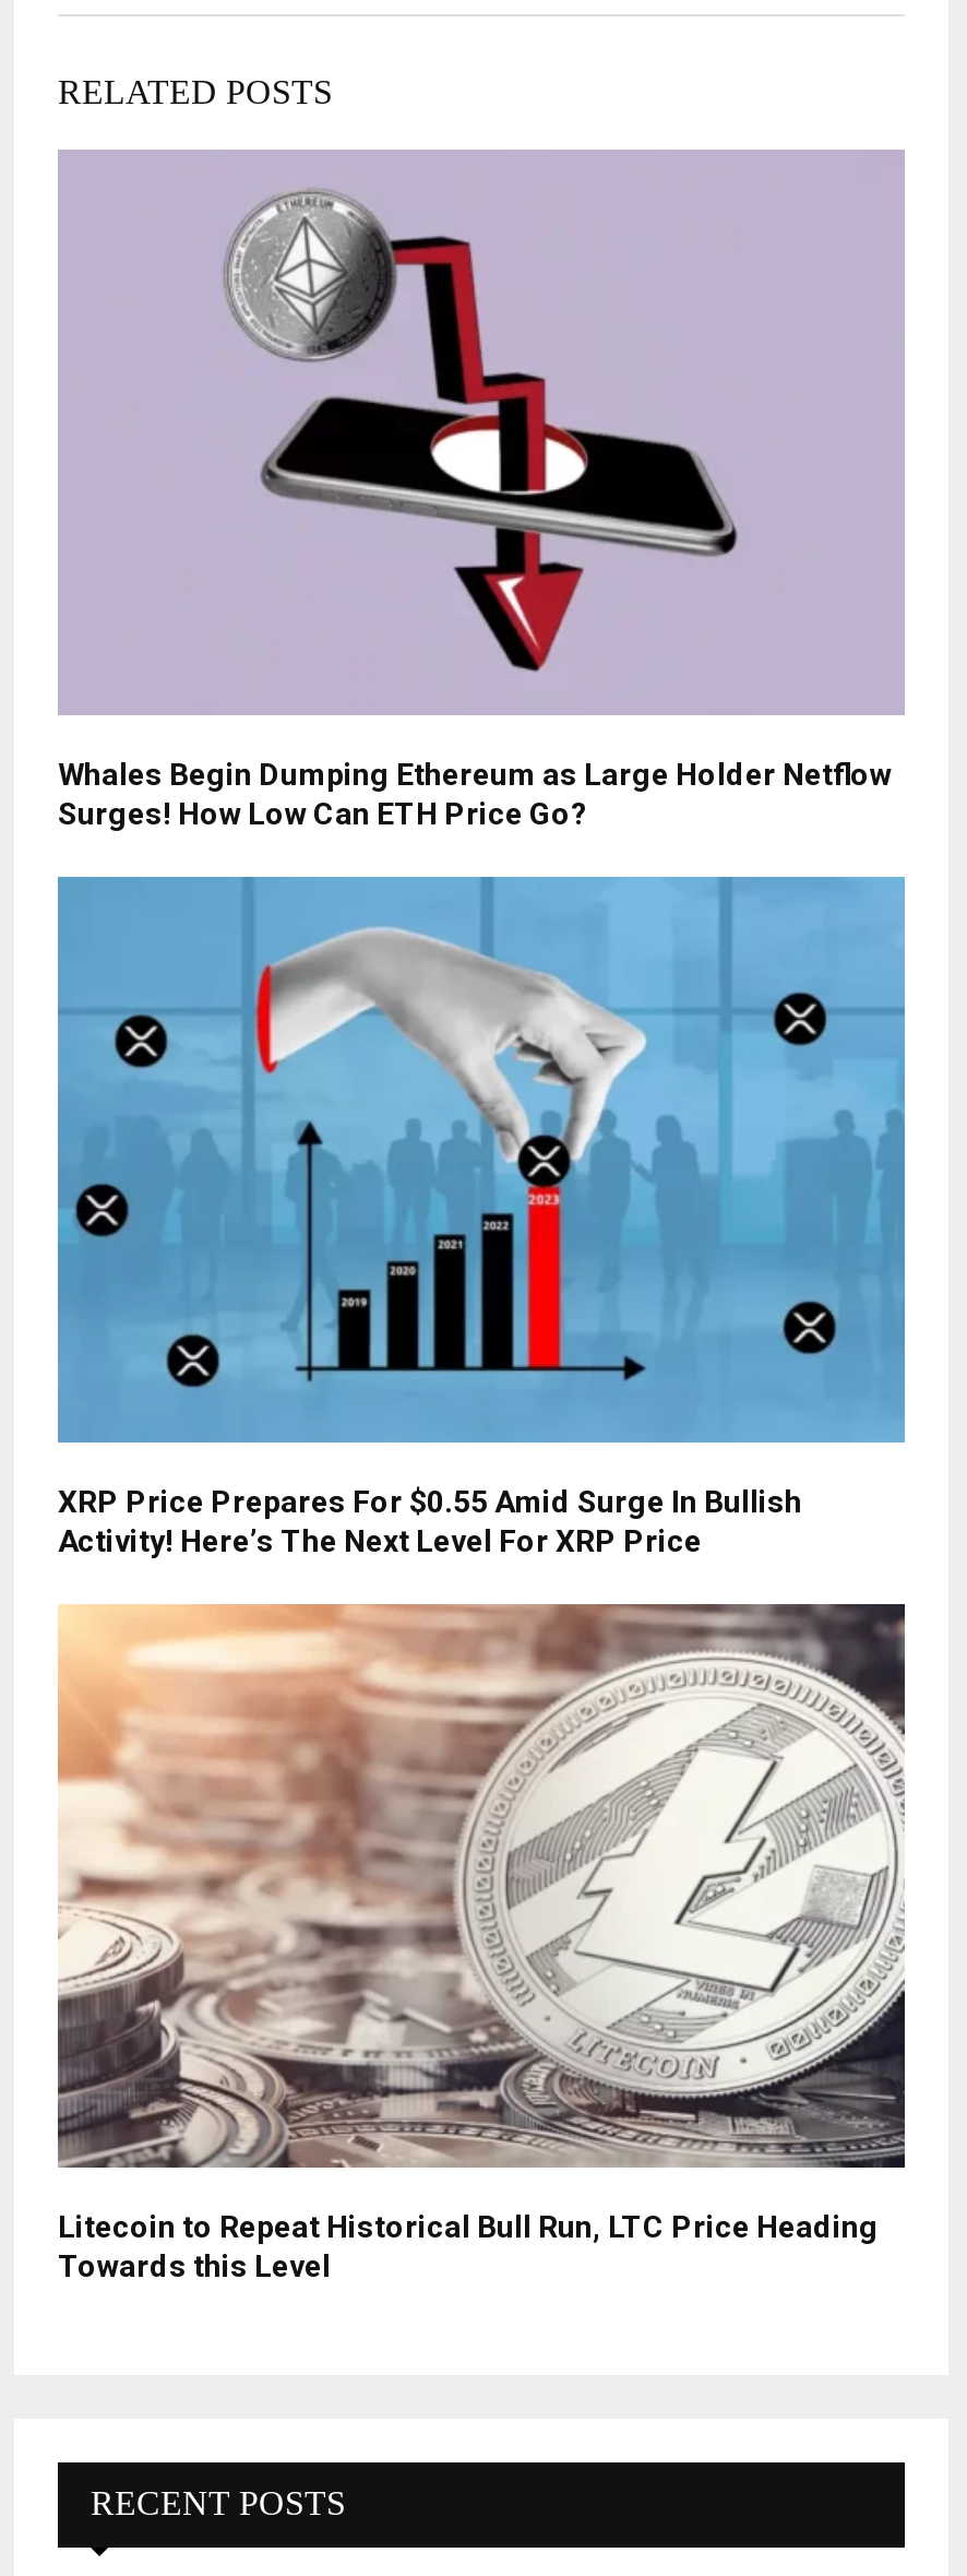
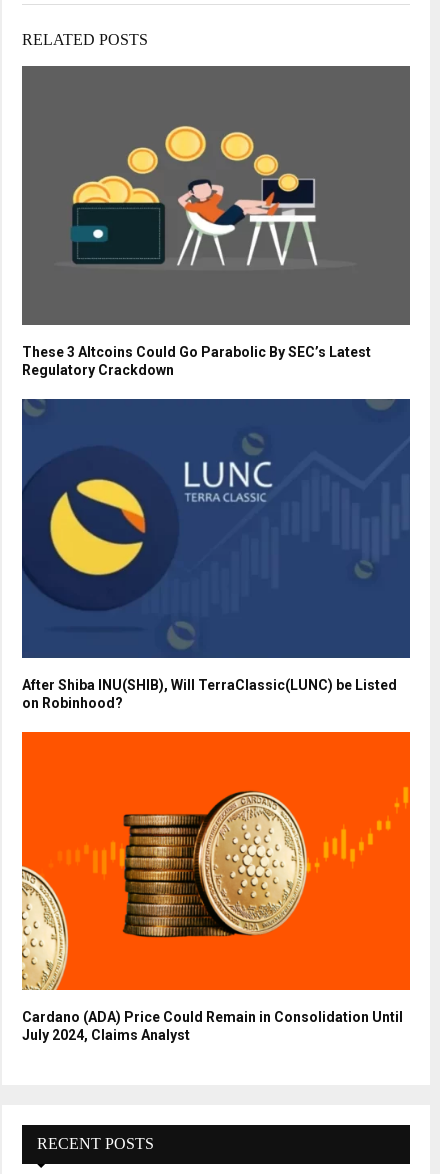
[58,152,903,831] [image] | Whales Begin Dumping Ethereum as Large Holder Netflow | Surges! How Low Can ETH Price Go? -> [22,66,410,378] [image] | These 3 Altcoins Could Go Parabolic By SEC’s Latest | Regulatory Crackdown
[56,875,907,1557] [image] | XRP Price Prepares For $0.55 Amid Surge In Bullish | Activity! Here’s The Next Level For XRP Price -> [21,398,411,710] [image] | After Shiba INU(SHIB), Will TerraClassic(LUNC) be Listed | on Robinhood?
[56,1602,907,2284] [image] | Litecoin to Repeat Historical Bull Run, LTC Price Heading | Towards this Level -> [21,731,411,1043] [image] | Cardano (ADA) Price Could Remain in Consolidation Until | July 2024, Claims Analyst

